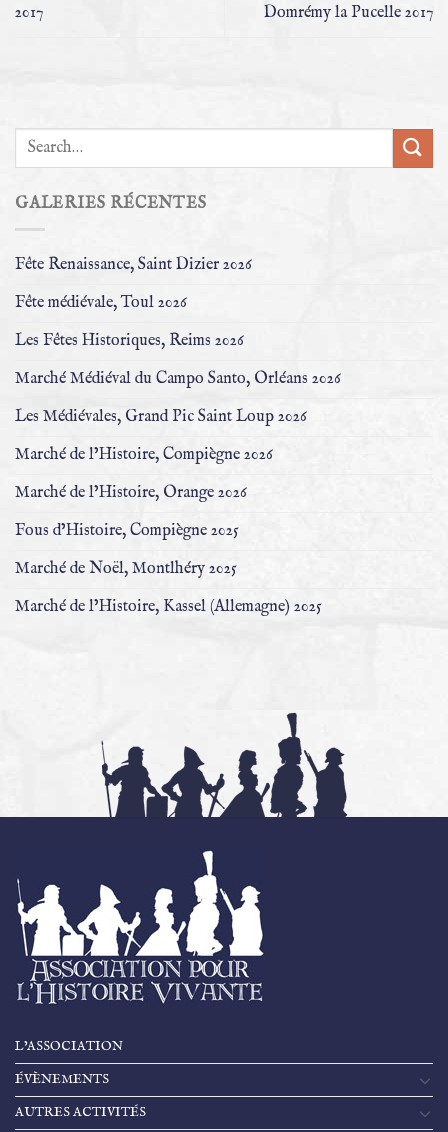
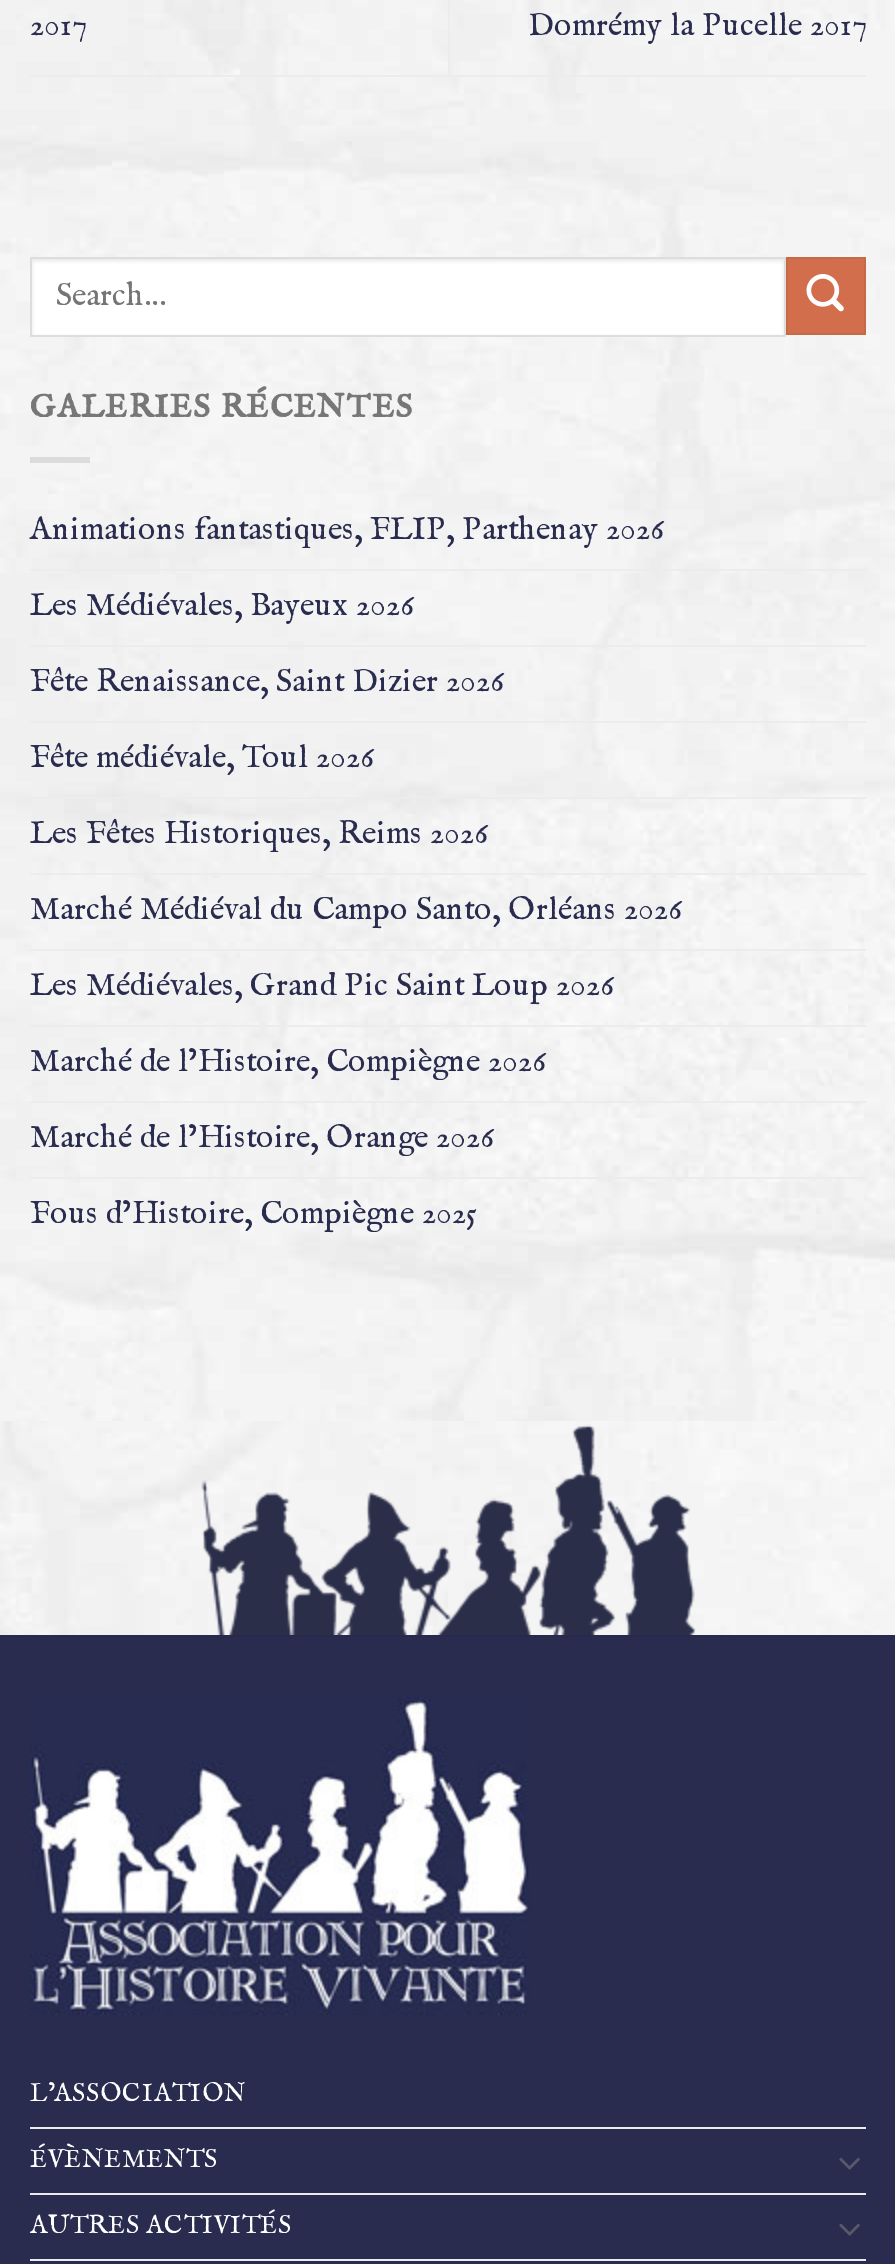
none -> [30,510,664,626] Animations fantastiques, FLIP, Parthenay 2026 | Les Médiévales, Bayeux 2026
moved [15,255,341,541] -> [30,662,682,1234]: Fête Renaissance, Saint Dizier 2026 | Fête médiévale, Toul 2026 | Les Fêtes Historiques, Reims 2026 | Marché Médiéval du Campo Santo, Orléans 2026 | Les Médiévales, Grand Pic Saint Loup 2026 | Marché de l’Histoire, Compiègne 2026 | Marché de l’Histoire, Orange 2026 | Fous d’Histoire, Compiègne 2025
[15,559,322,617] Marché de Noël, Montlhéry 2025 | Marché de l’Histoire, Kassel (Allemagne) 2025 -> none

